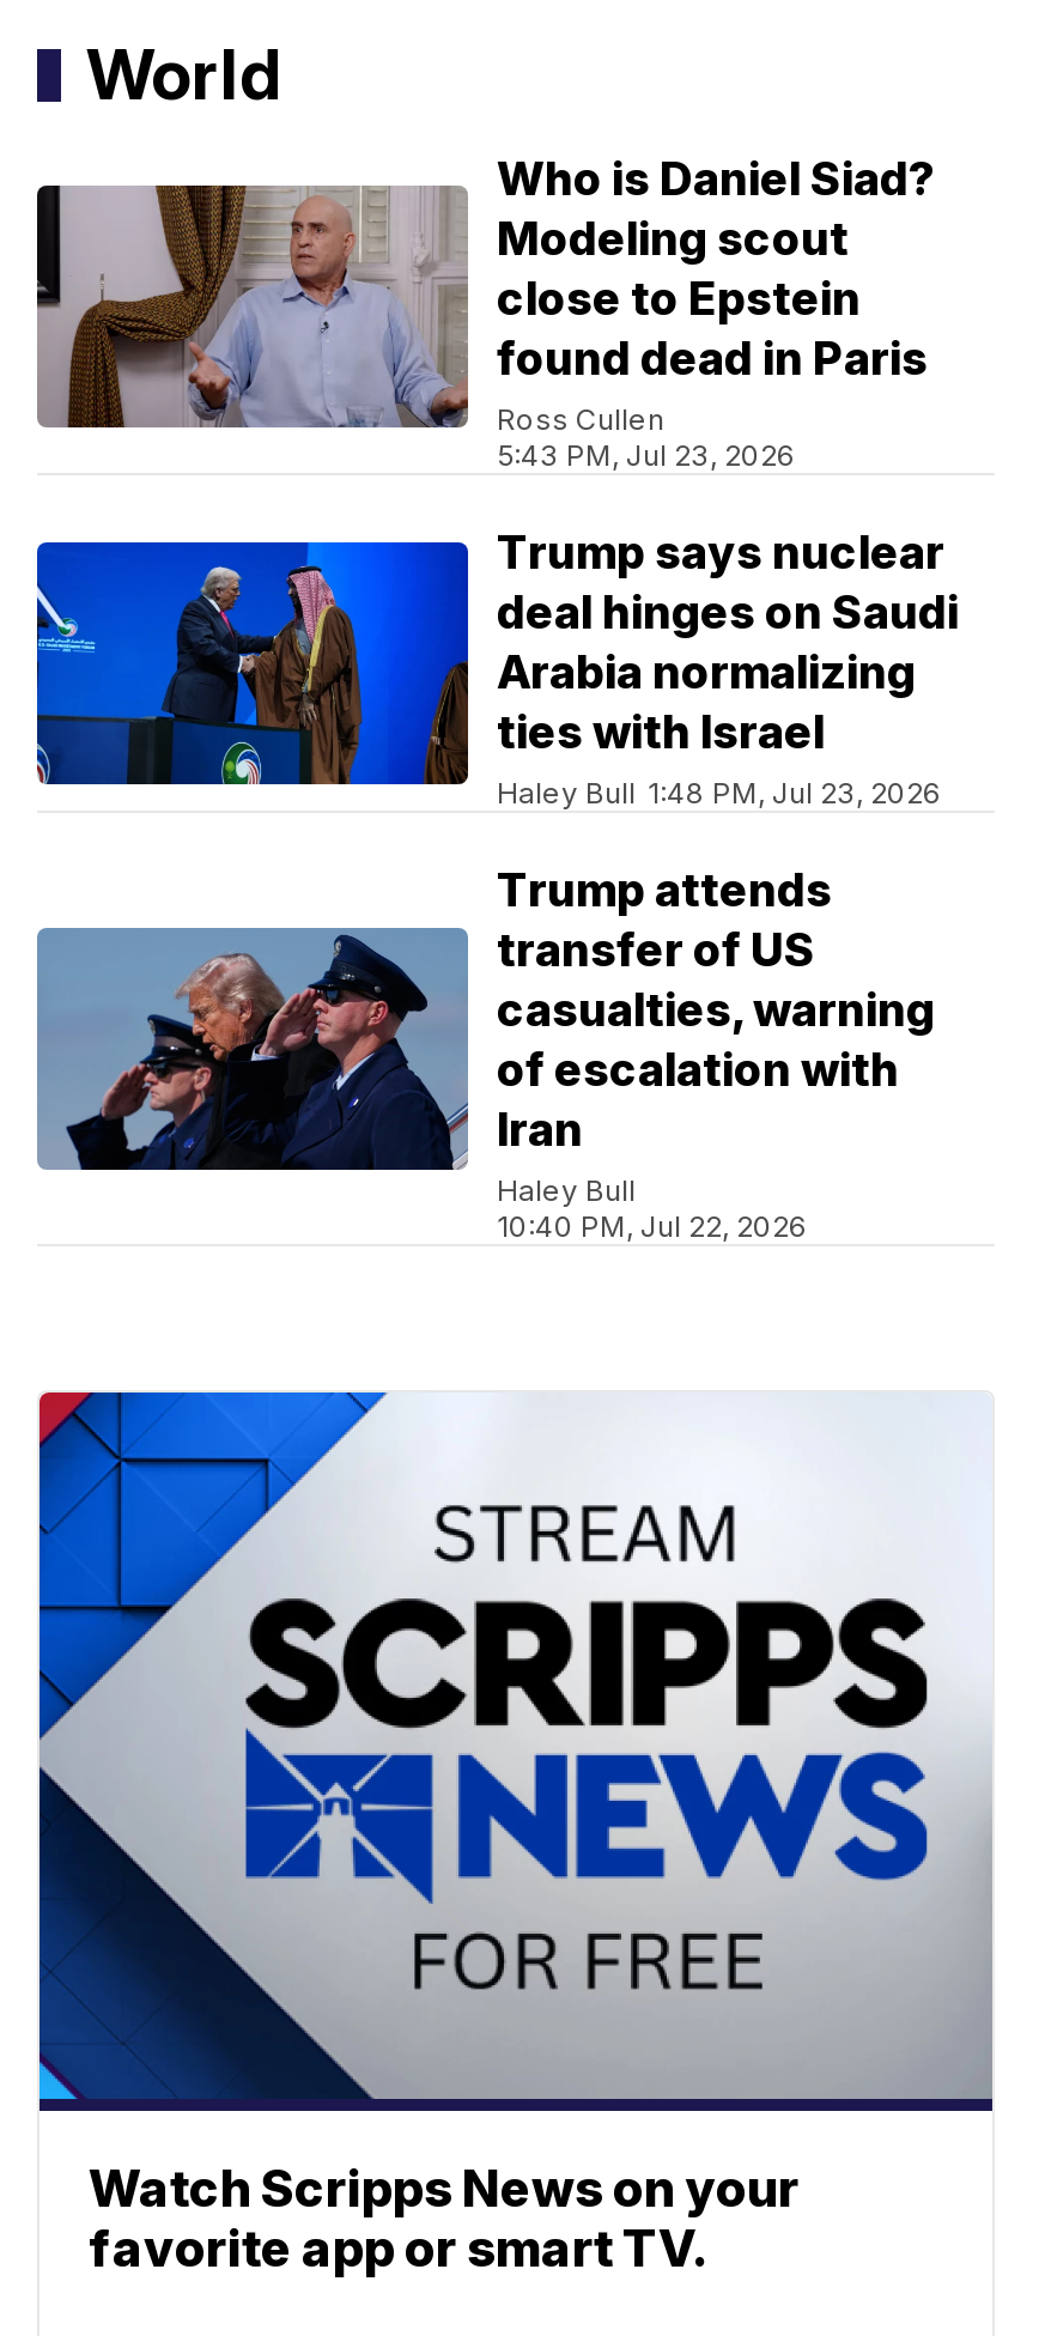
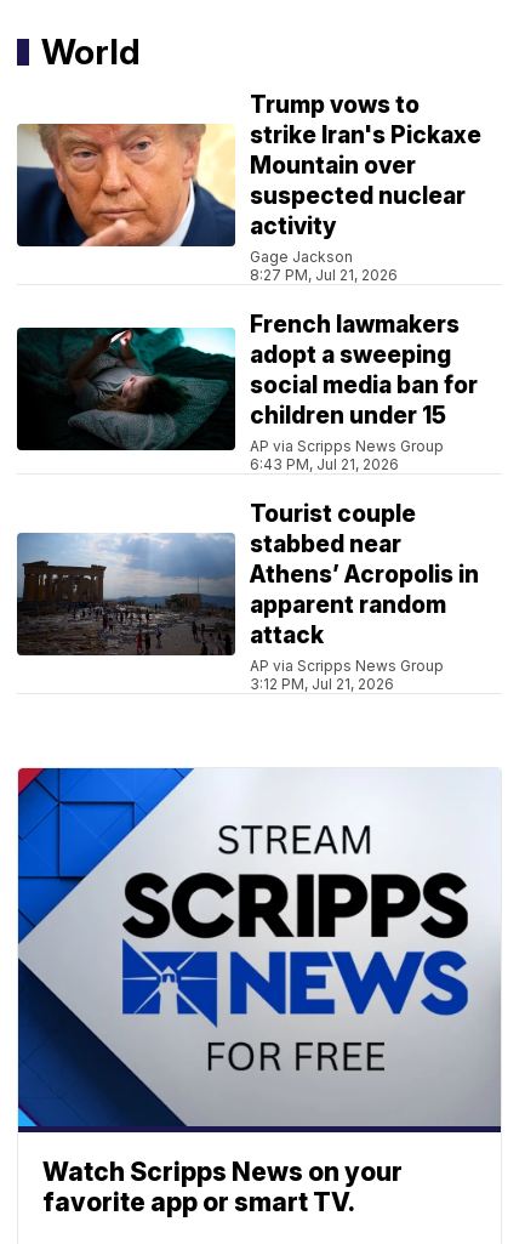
[37,153,935,474] [image] | Who is Daniel Siad? | Modeling scout | close to Epstein | found dead in Paris | Ross Cullen | 5:43 PM, Jul 23, 2026 -> [17,92,481,285] [image] | Trump vows to | strike Iran's Pickaxe | Mountain over | suspected nuclear | activity | Gage Jackson | 8:27 PM, Jul 21, 2026
[35,527,959,812] [image] | Trump says nuclear | deal hinges on Saudi | Arabia normalizing | ties with Israel | Haley Bull 1:48 PM, Jul 23, 2026 -> [16,311,478,474] [image] | French lawmakers | adopt a sweeping | social media ban for | children under 15 | AP via Scripps News Group | 6:43 PM, Jul 21, 2026
[40,864,935,1245] [image] | Trump attends | transfer of US | casualties, warning | of escalation with | Iran | Haley Bull | 10:40 PM, Jul 22, 2026 -> [17,501,479,694] [image] | Tourist couple | stabbed near | Athens’ Acropolis in | apparent random | attack | AP via Scripps News Group | 3:12 PM, Jul 21, 2026

